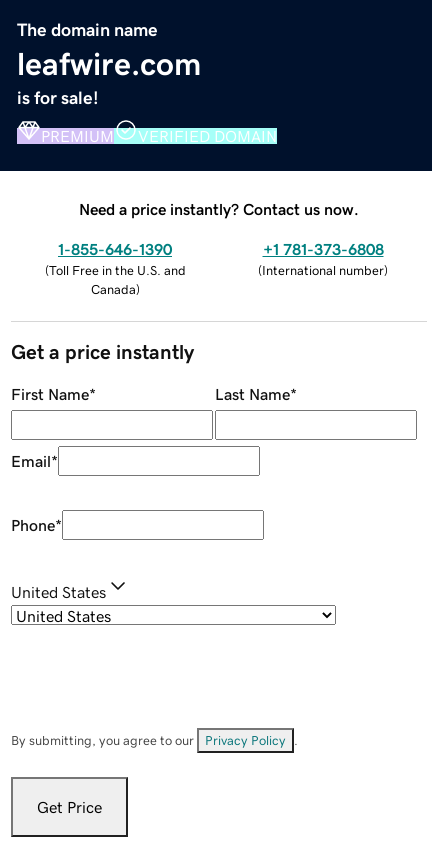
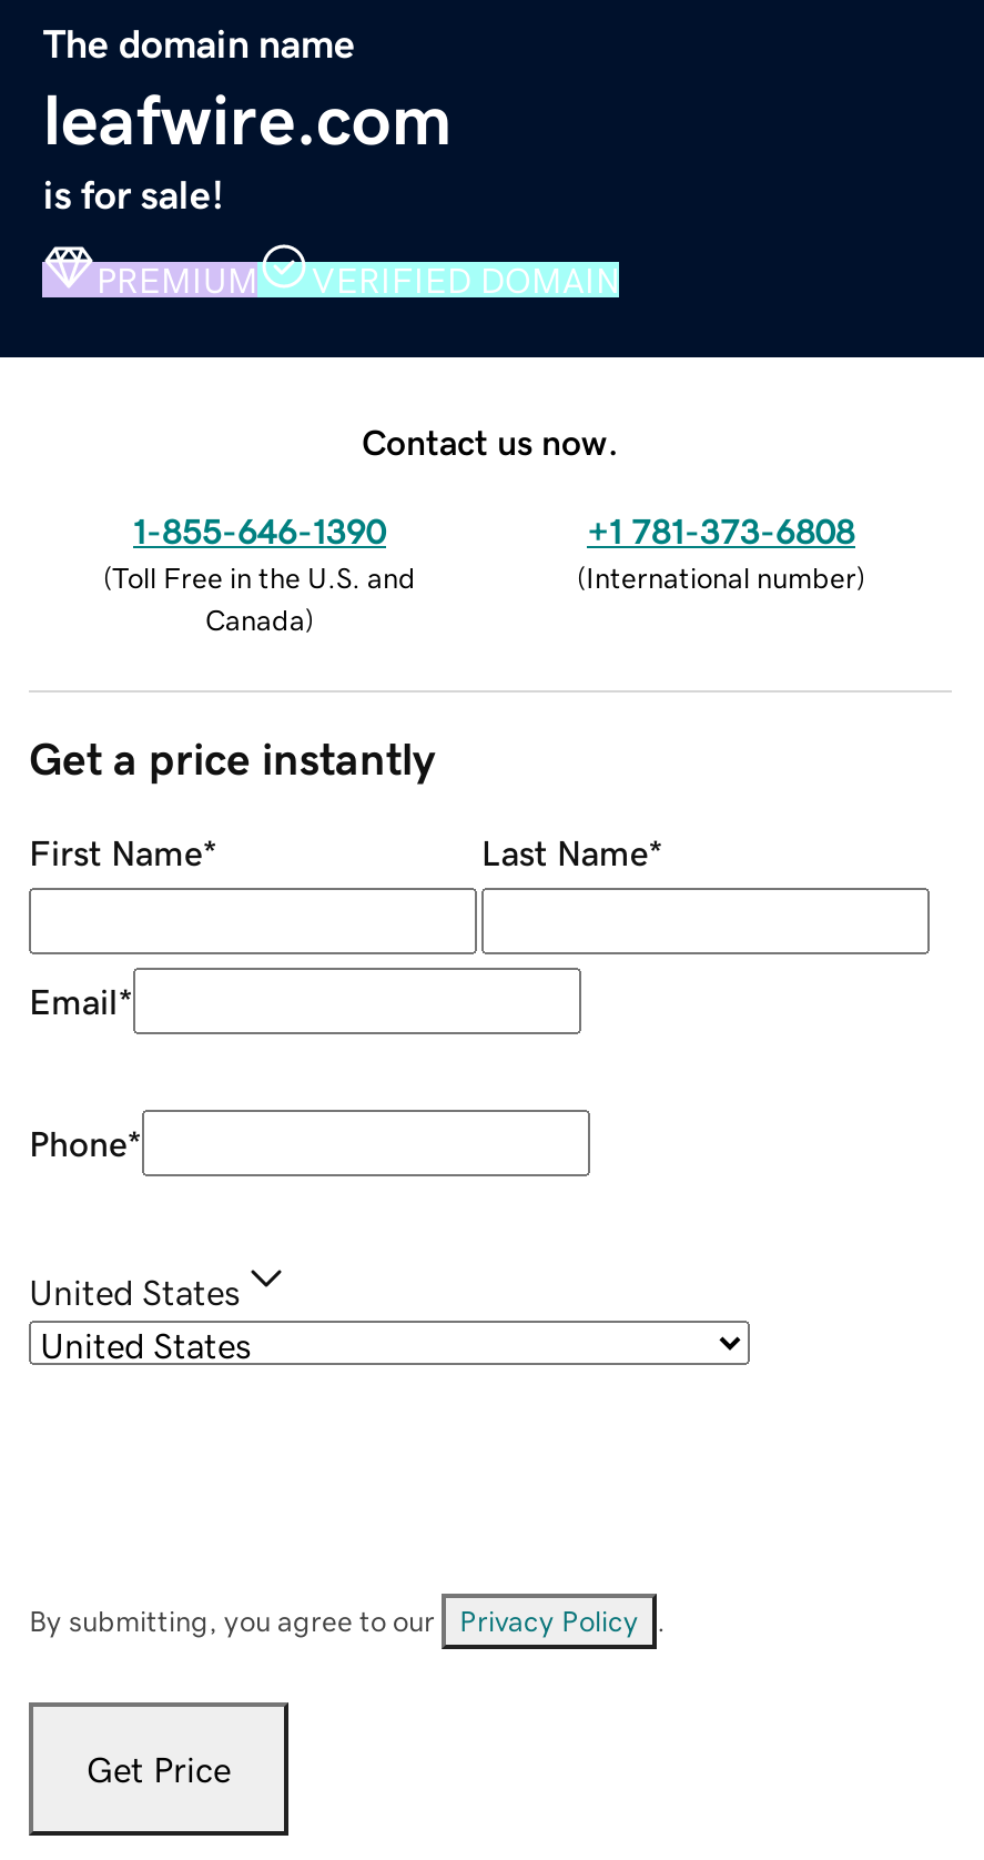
[79,201,359,217] Need a price instantly? Contact us now. -> [362,423,619,459] Contact us now.

